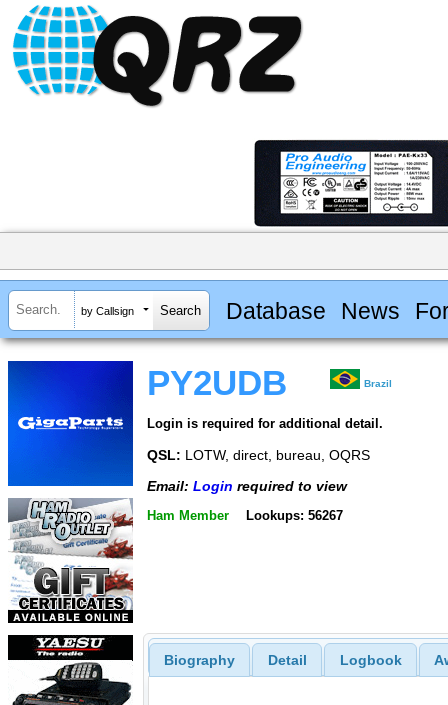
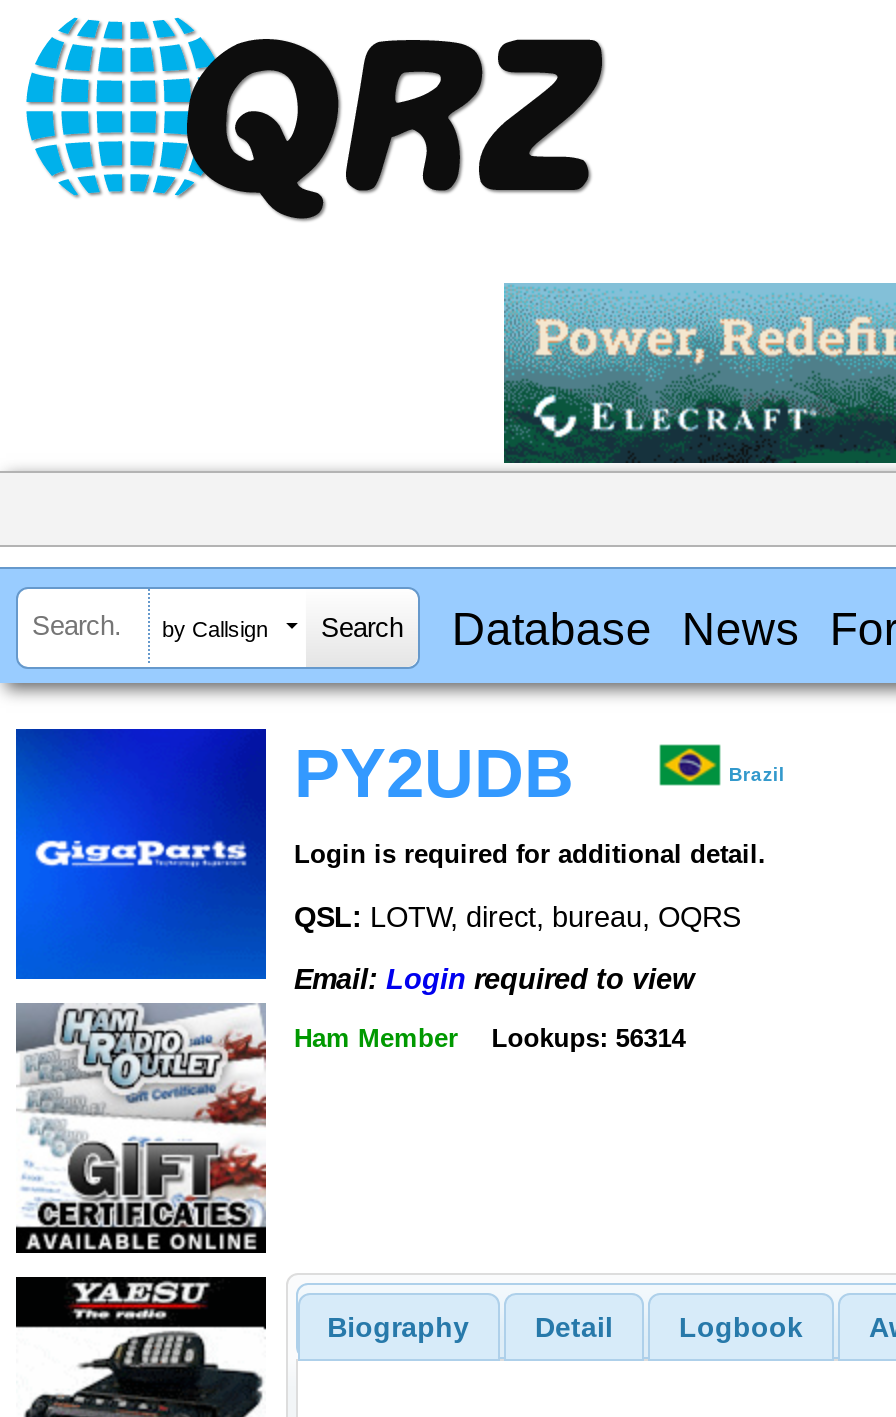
[252,138,445,228] [image] -> [502,281,890,465] [image]
[147,508,343,523] Ham Member Lookups: 56267 -> [294,1023,686,1053] Ham Member Lookups: 56314

